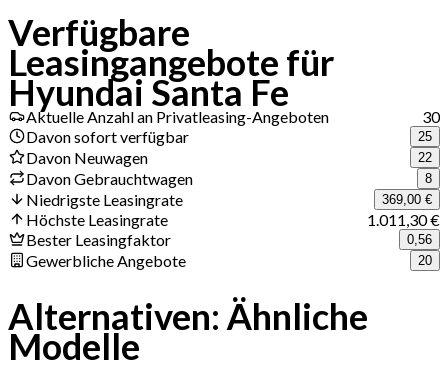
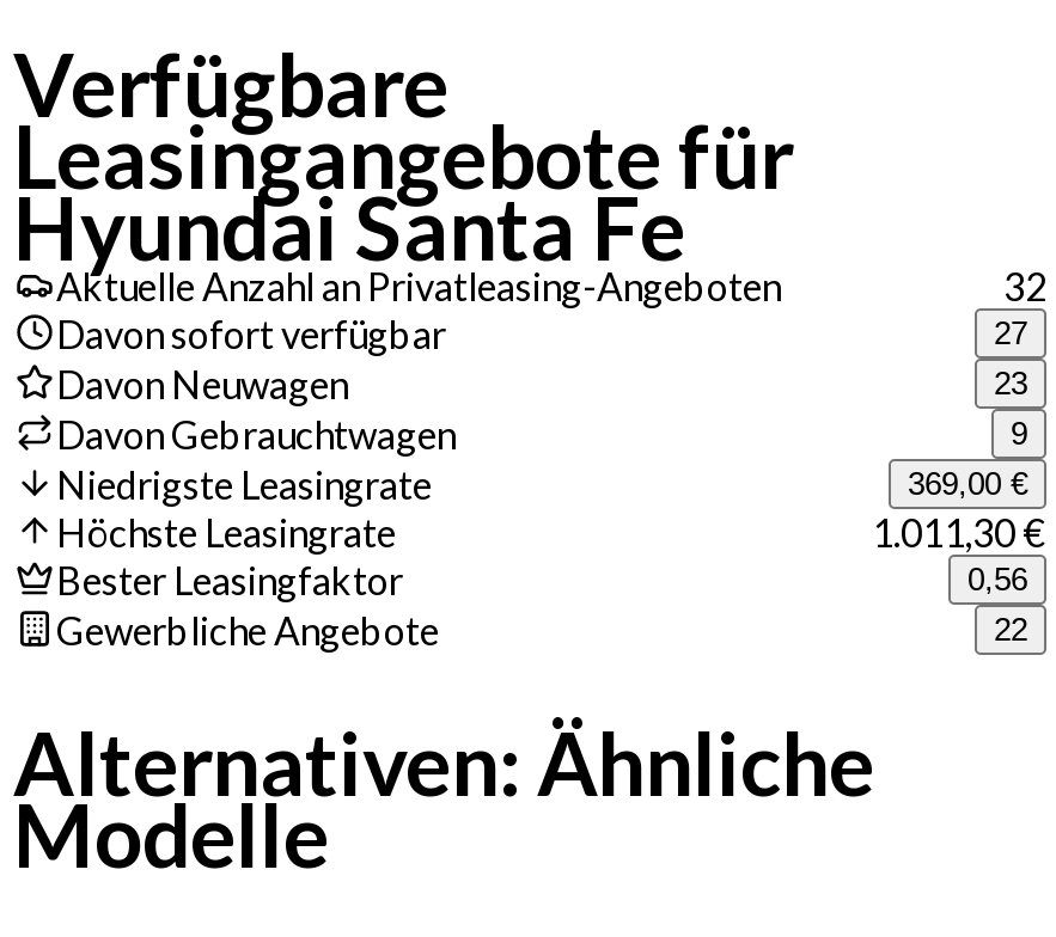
[422,107,440,126] 30 -> [1003,262,1046,308] 32
[418,129,432,144] 25 -> [994,315,1027,351] 27
[418,150,432,165] 22 -> [994,365,1027,401] 23
[425,171,432,186] 8 -> [1011,415,1027,451] 9
[418,253,432,268] 20 -> [994,611,1027,647] 22

